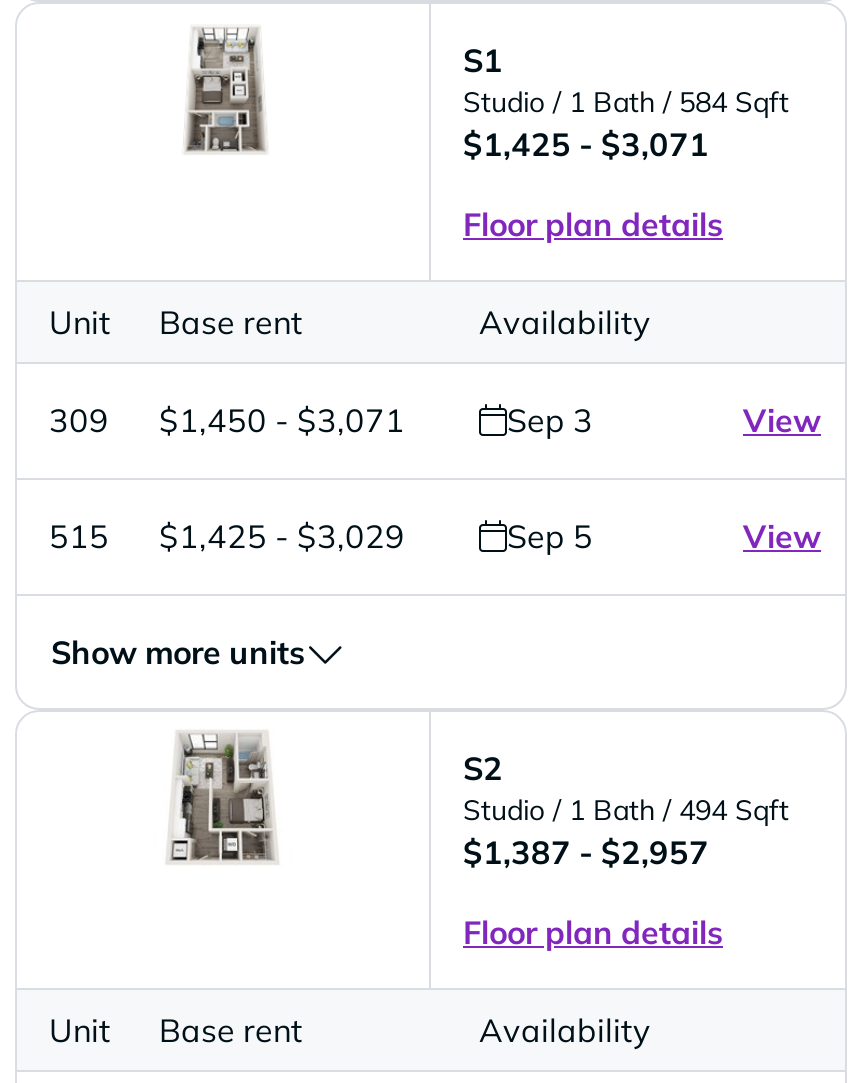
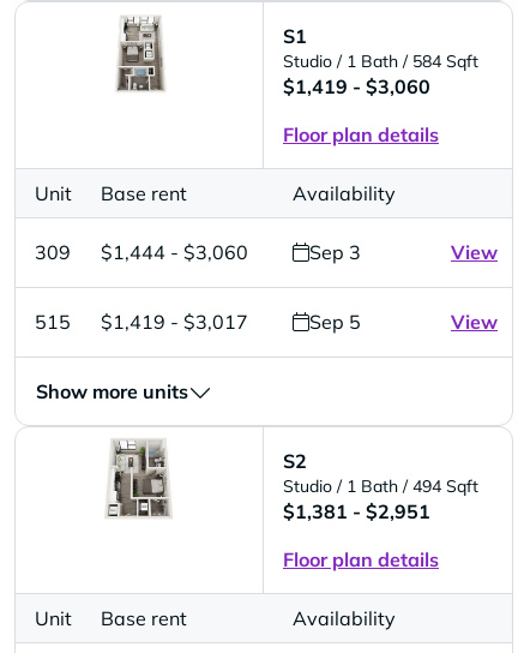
[463,124,709,164] $1,425 - $3,071 -> [283,74,430,98] $1,419 - $3,060
[49,400,405,440] 309 $1,450 - $3,071 -> [35,240,248,264] 309 $1,444 - $3,060
[49,516,405,556] 515 $1,425 - $3,029 -> [35,310,248,334] 515 $1,419 - $3,017
[463,832,709,872] $1,387 - $2,957 -> [283,499,430,523] $1,381 - $2,951

